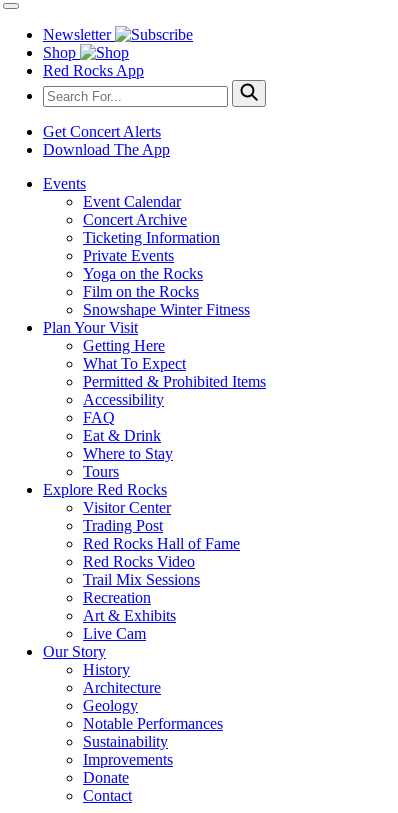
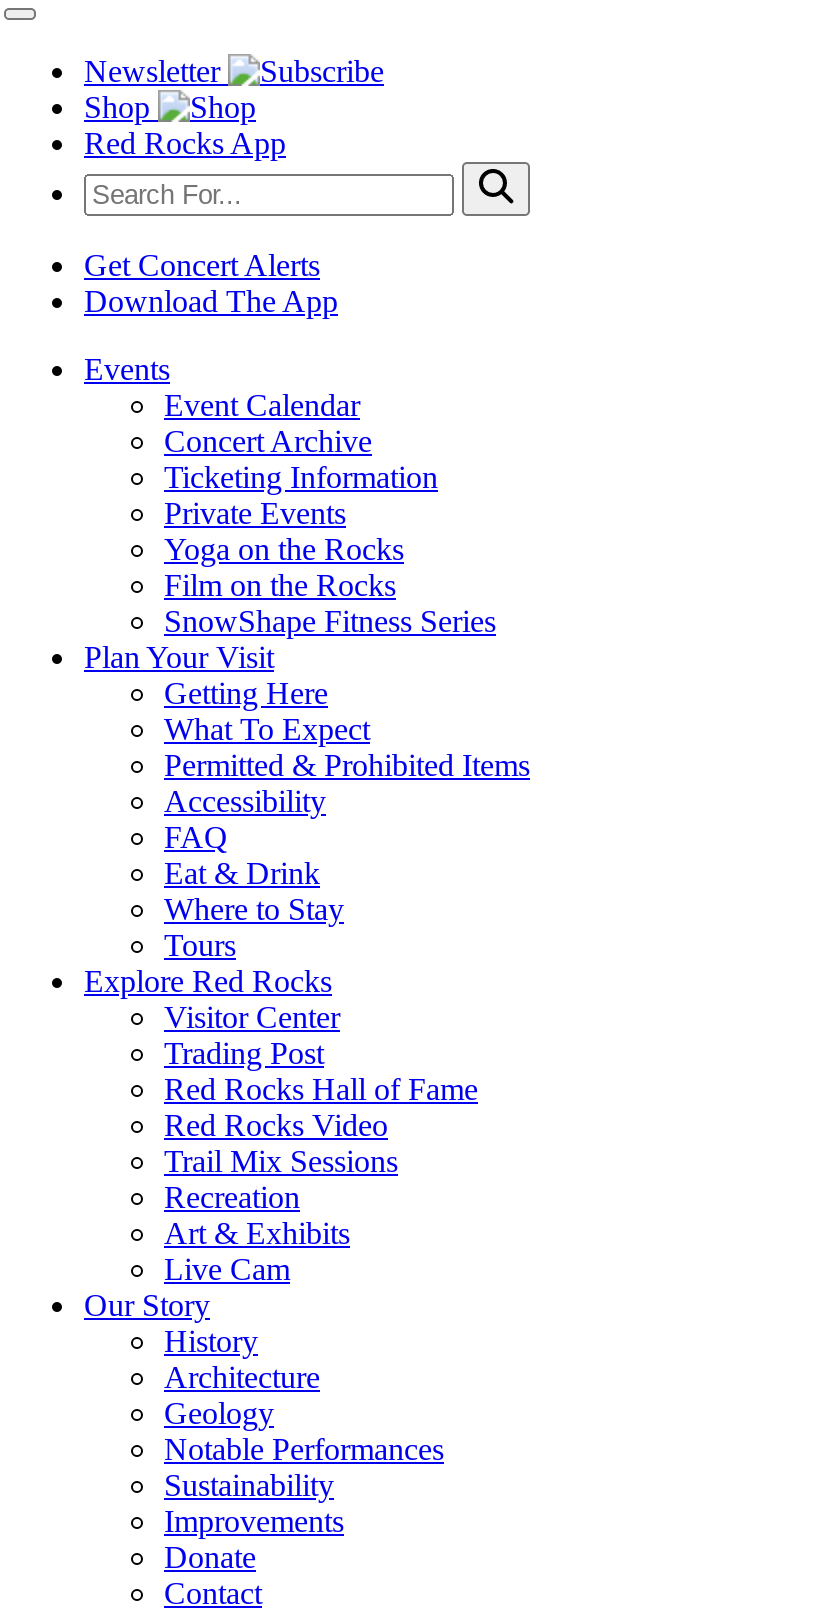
[83,301,250,318] Snowshape Winter Fitness -> [164,604,496,638] SnowShape Fitness Series

